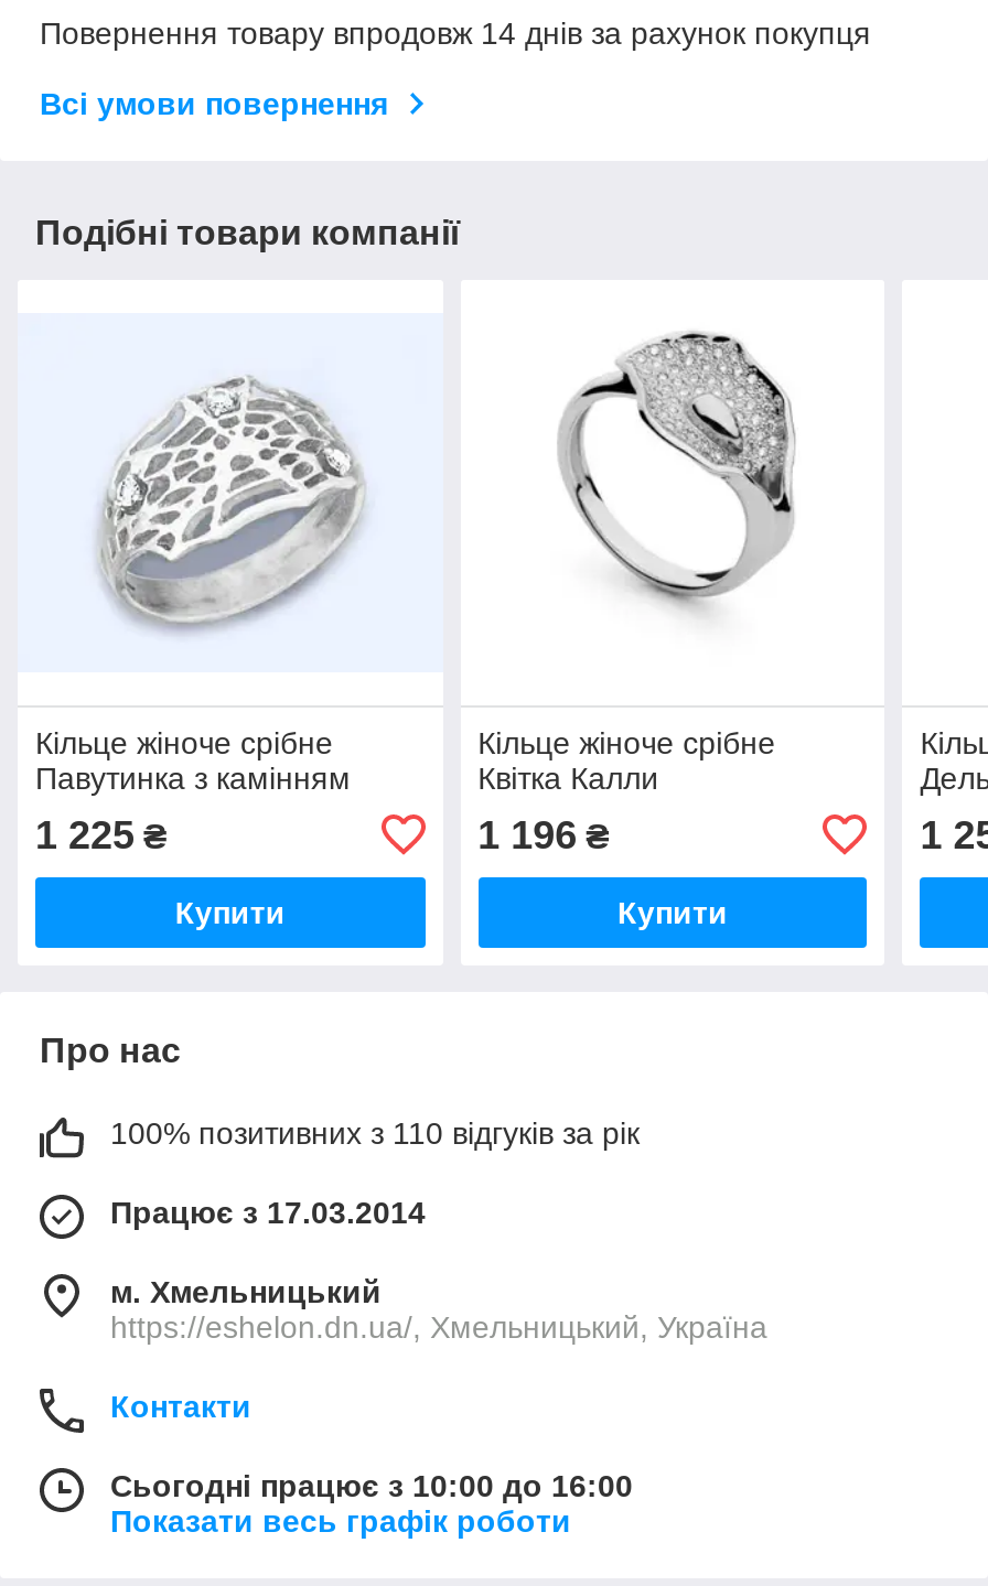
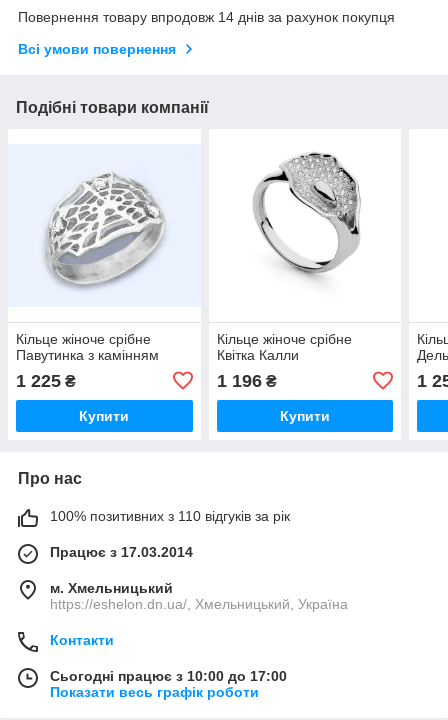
[110,1468,633,1503] Сьогодні працює з 10:00 до 16:00 -> [50,668,287,684] Сьогодні працює з 10:00 до 17:00

